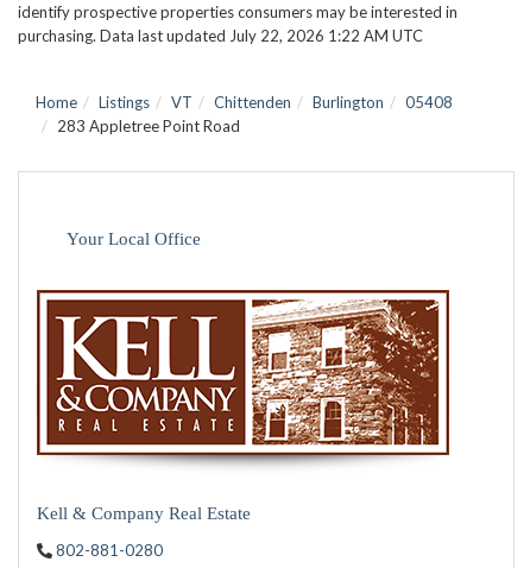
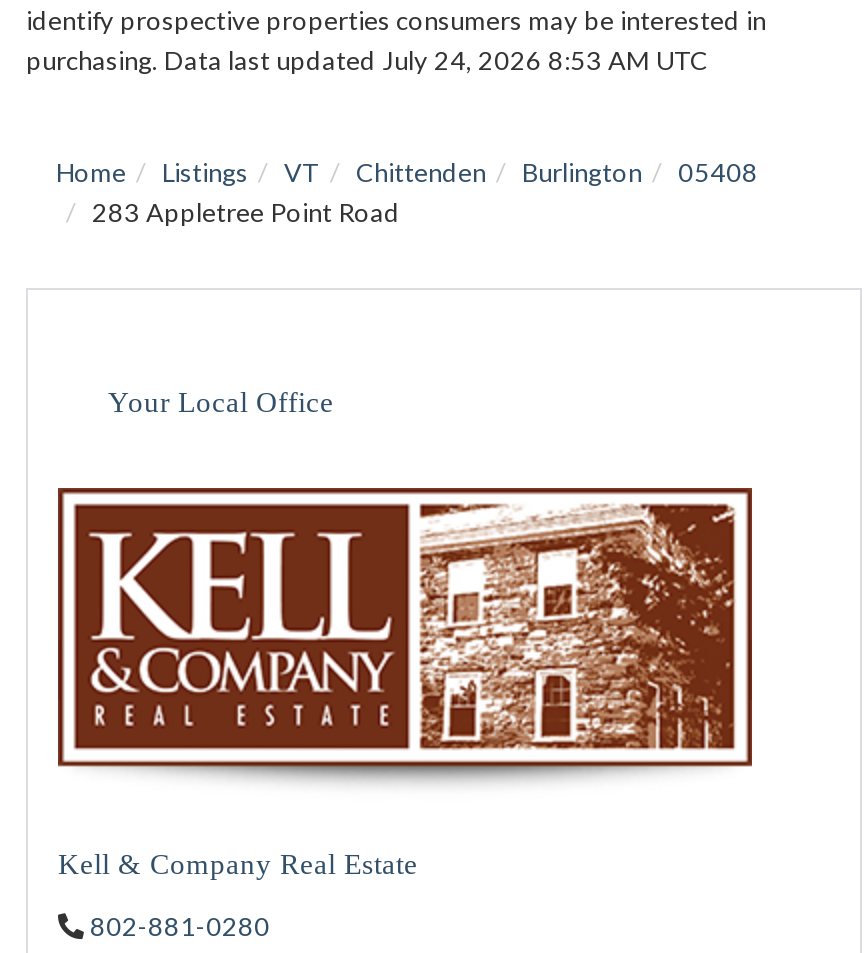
[18,26,423,45] purchasing. Data last updated July 22, 2026 1:22 AM UTC -> [26,44,708,76] purchasing. Data last updated July 24, 2026 8:53 AM UTC

